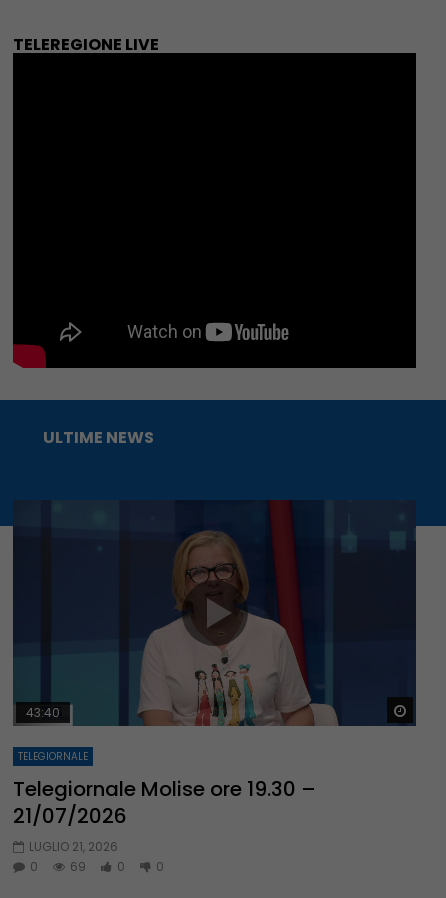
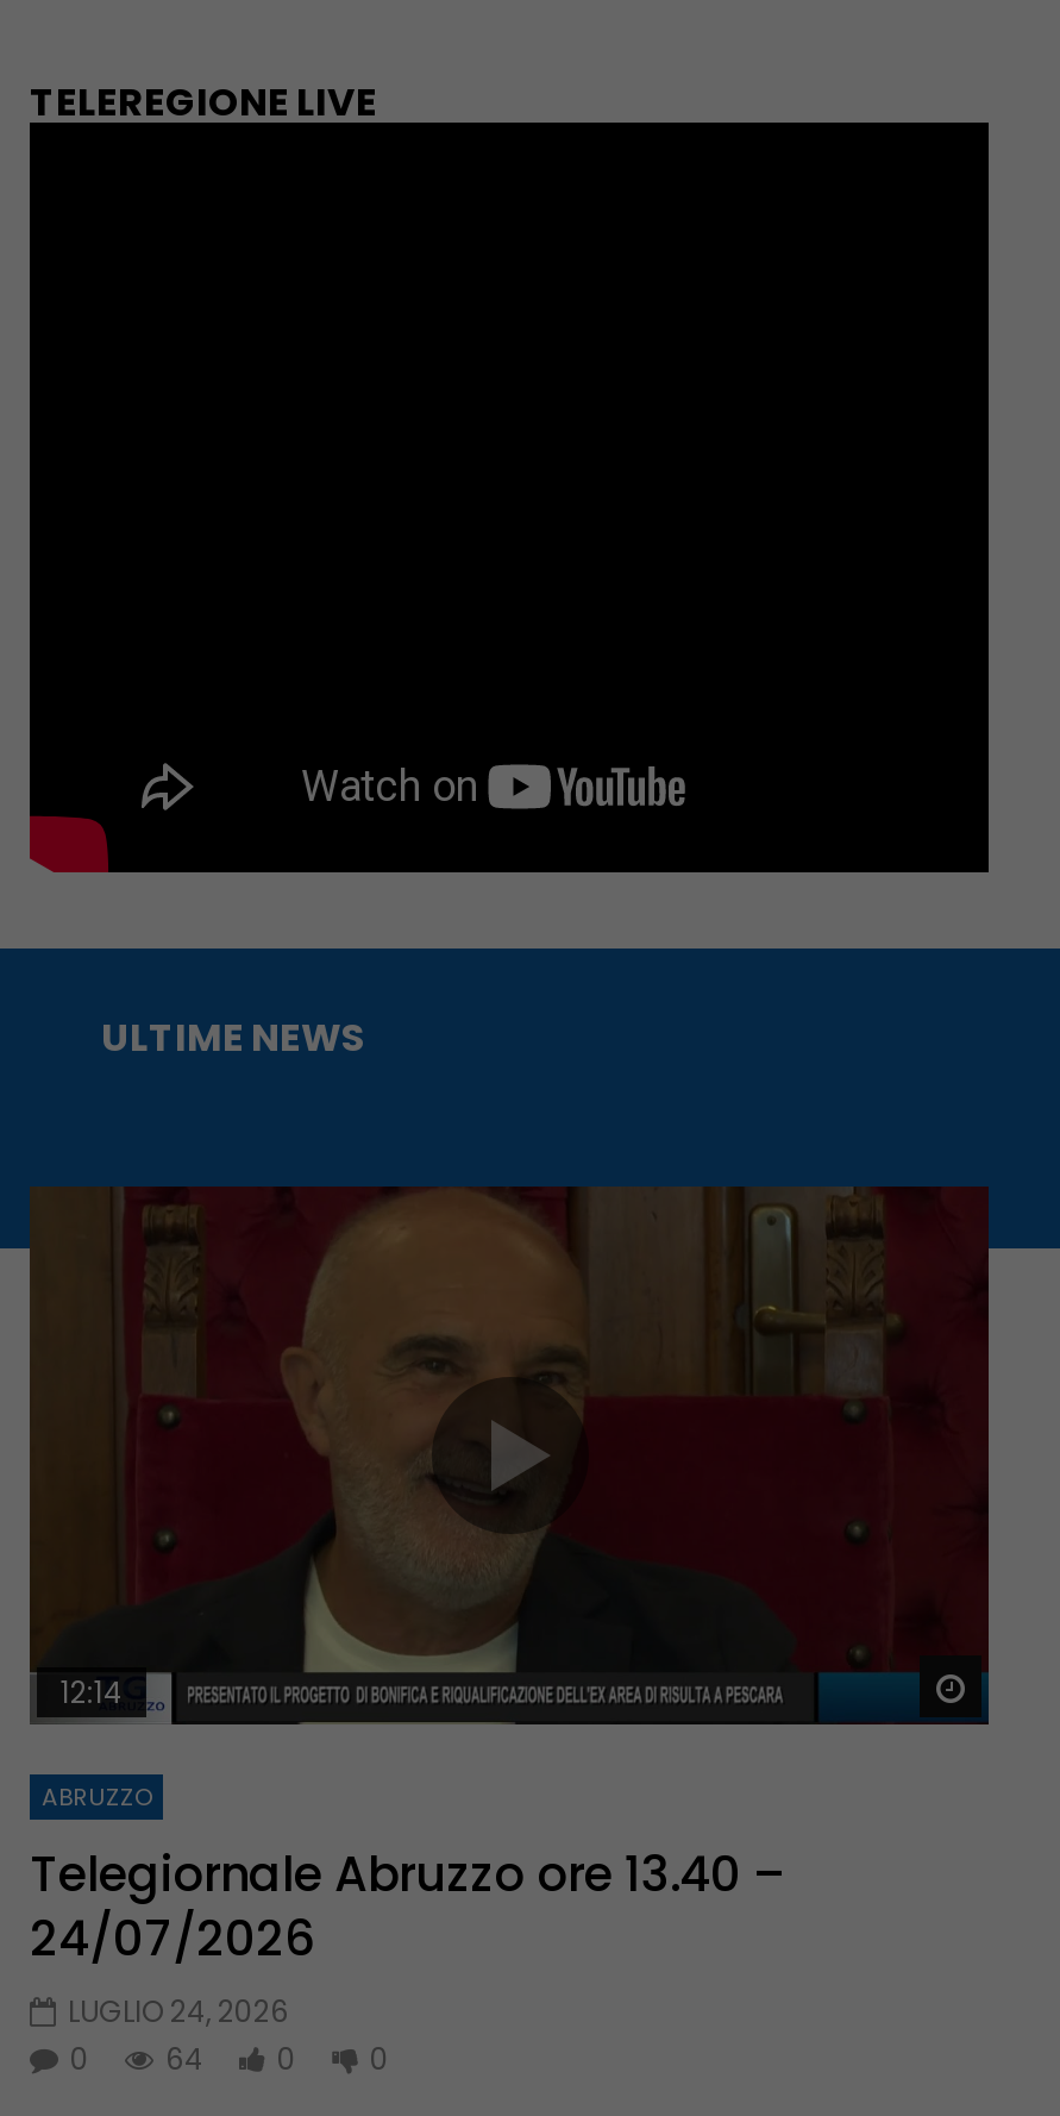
[12,500,417,727] [image] | 43:40 -> [27,1184,991,1727] [image] | 12:14
[13,749,316,855] TELEGIORNALE | Telegiornale Molise ore 19.30 – | 21/07/2026 | LUGLIO 21, 2026 -> [30,1779,789,2031] ABRUZZO | Telegiornale Abruzzo ore 13.40 – | 24/07/2026 | LUGLIO 24, 2026
[30,858,164,875] 0 69 0 0 -> [70,2038,389,2079] 0 64 0 0

